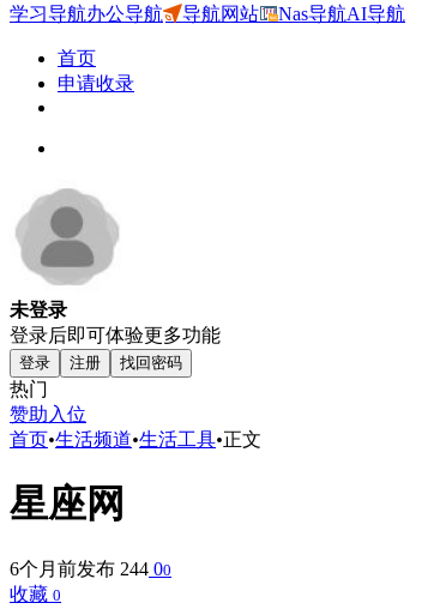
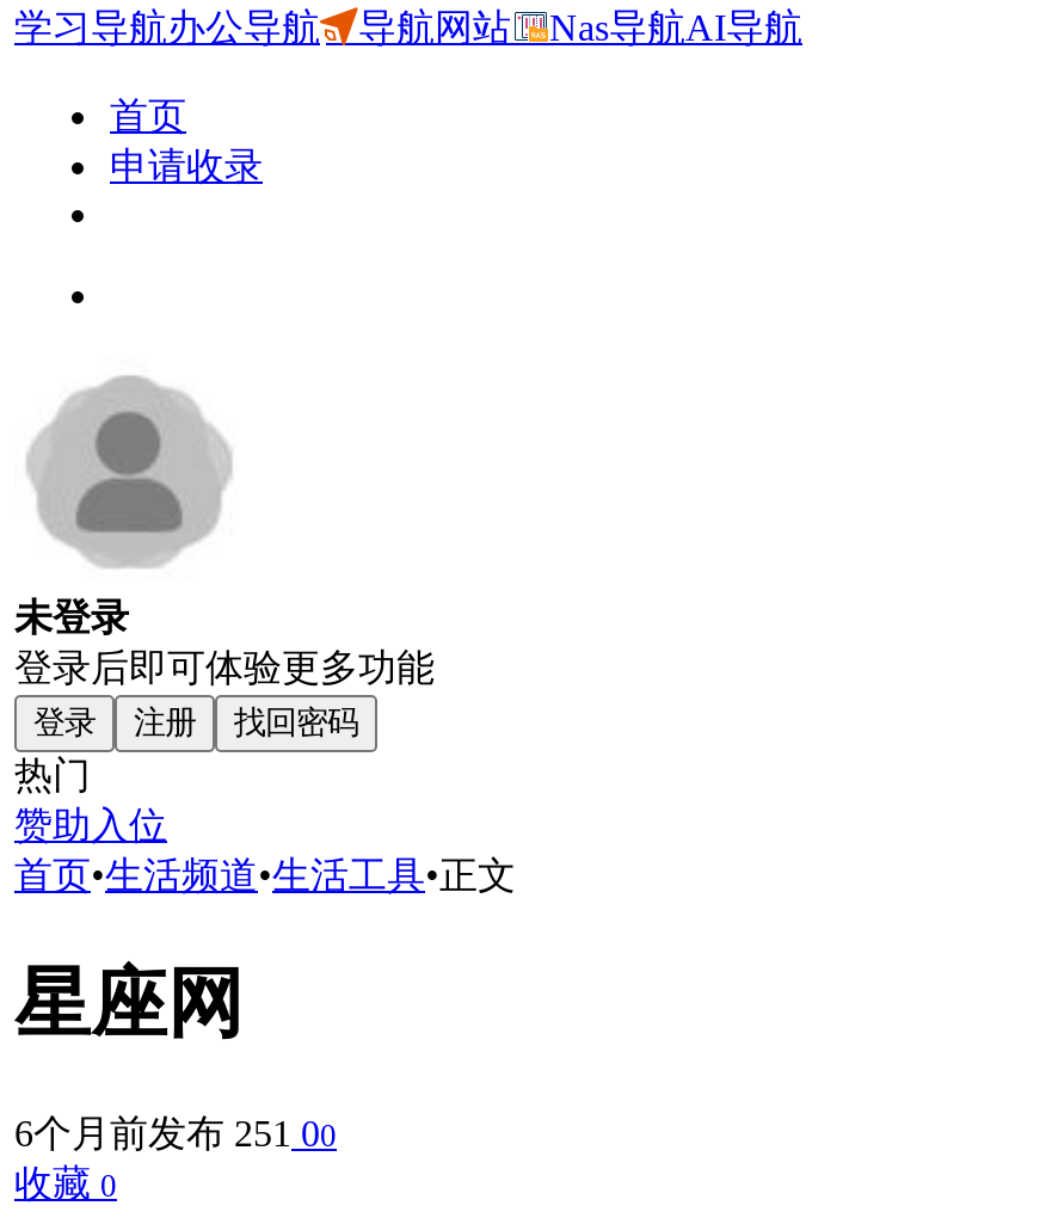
[10,559,171,579] 6个月前发布244 00 -> [14,1113,337,1153] 6个月前发布251 00

